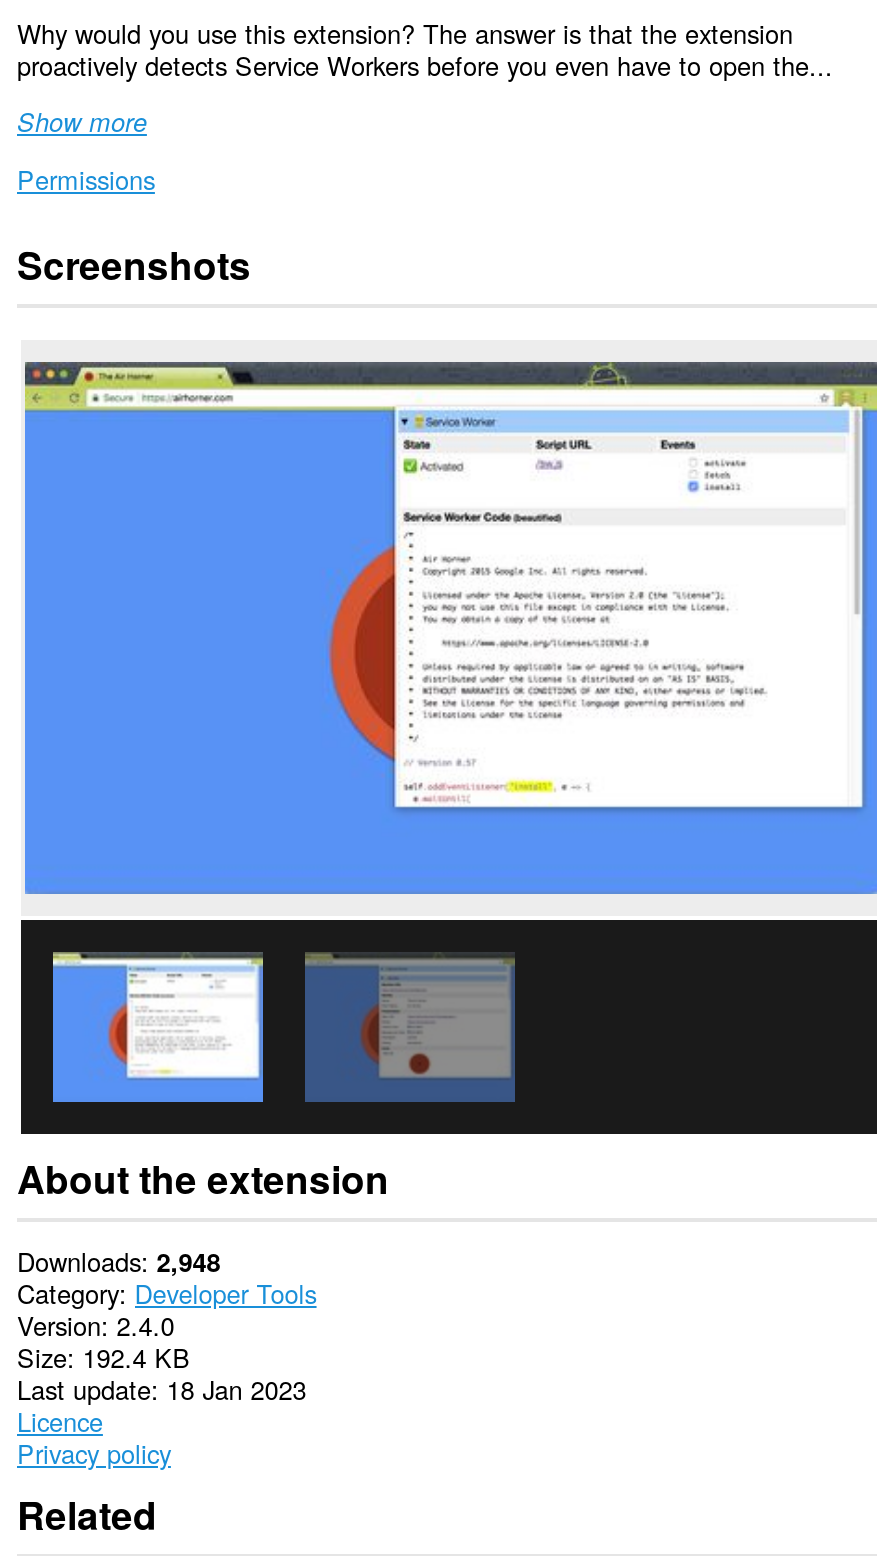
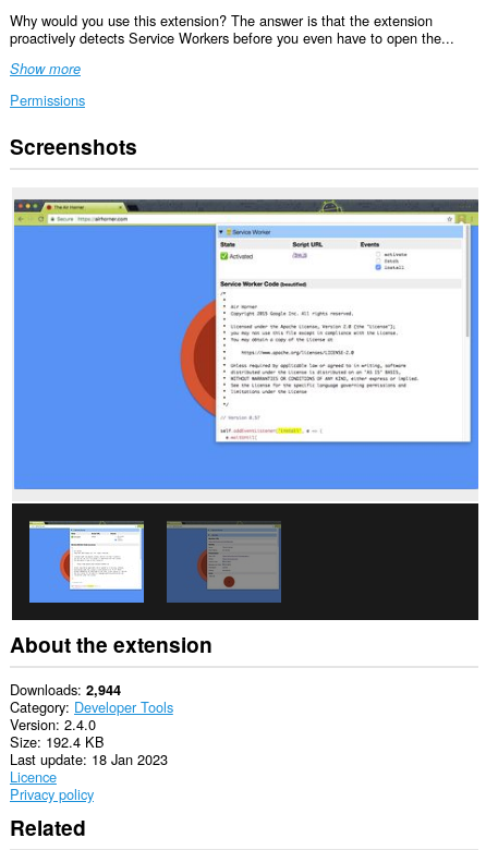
[17,1243,221,1281] Downloads 2,948 -> [10,679,121,700] Downloads 2,944

